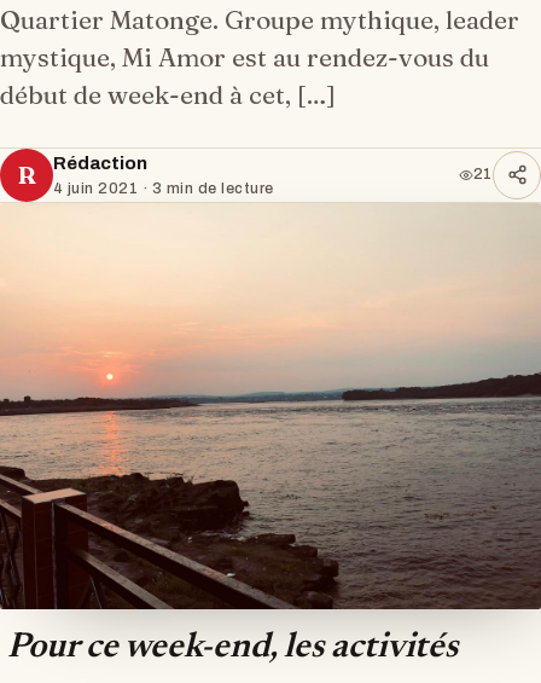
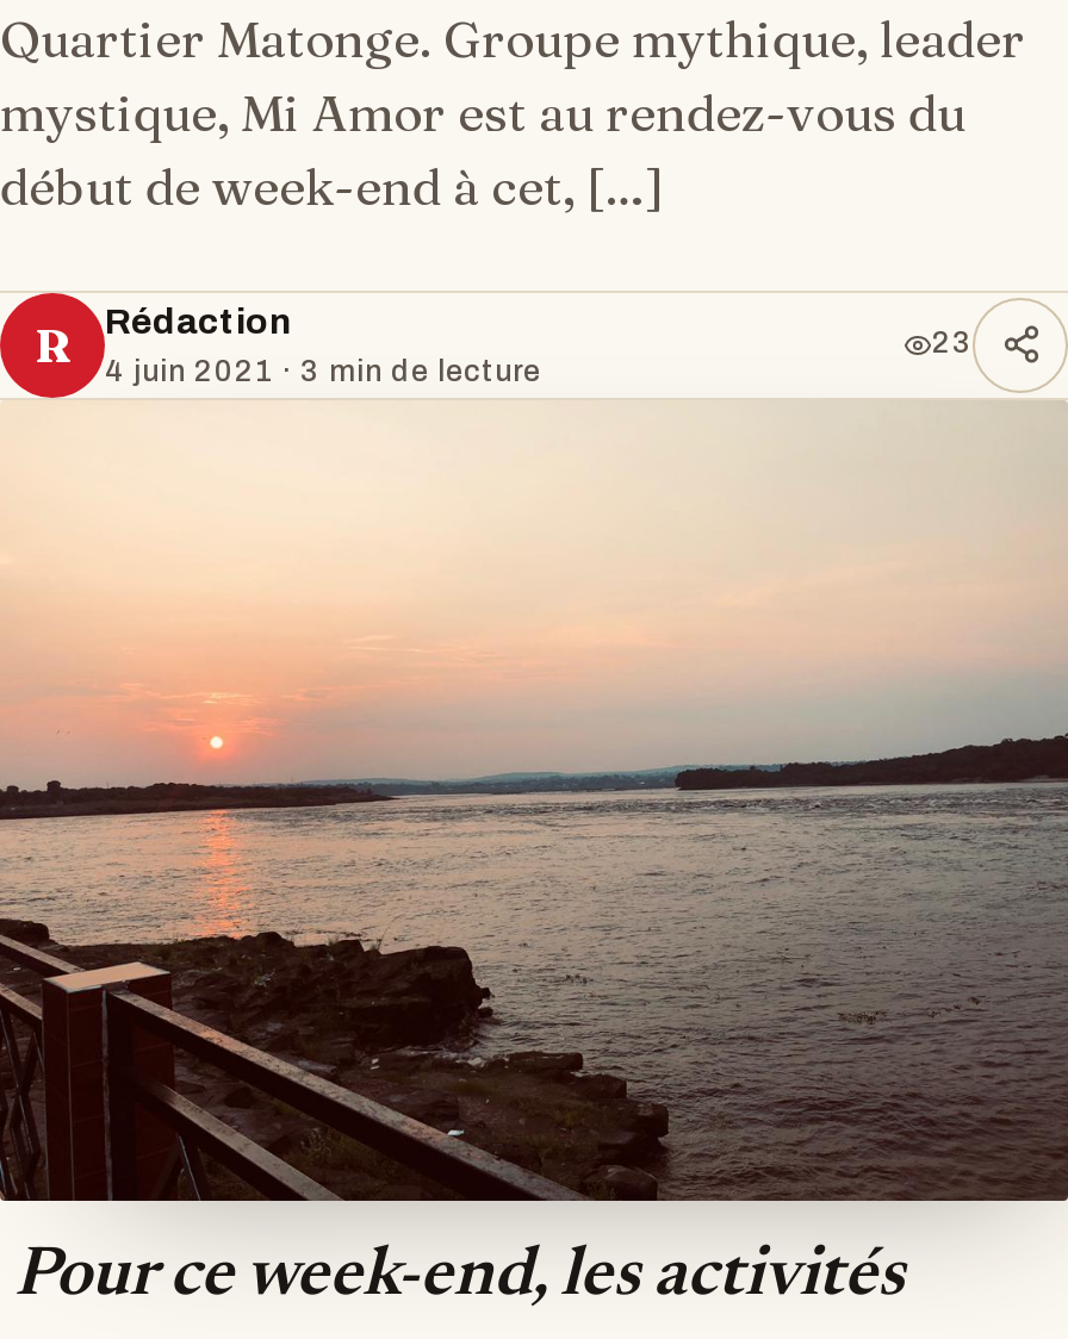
[473,166,493,183] 21 -> [932,328,973,361] 23

